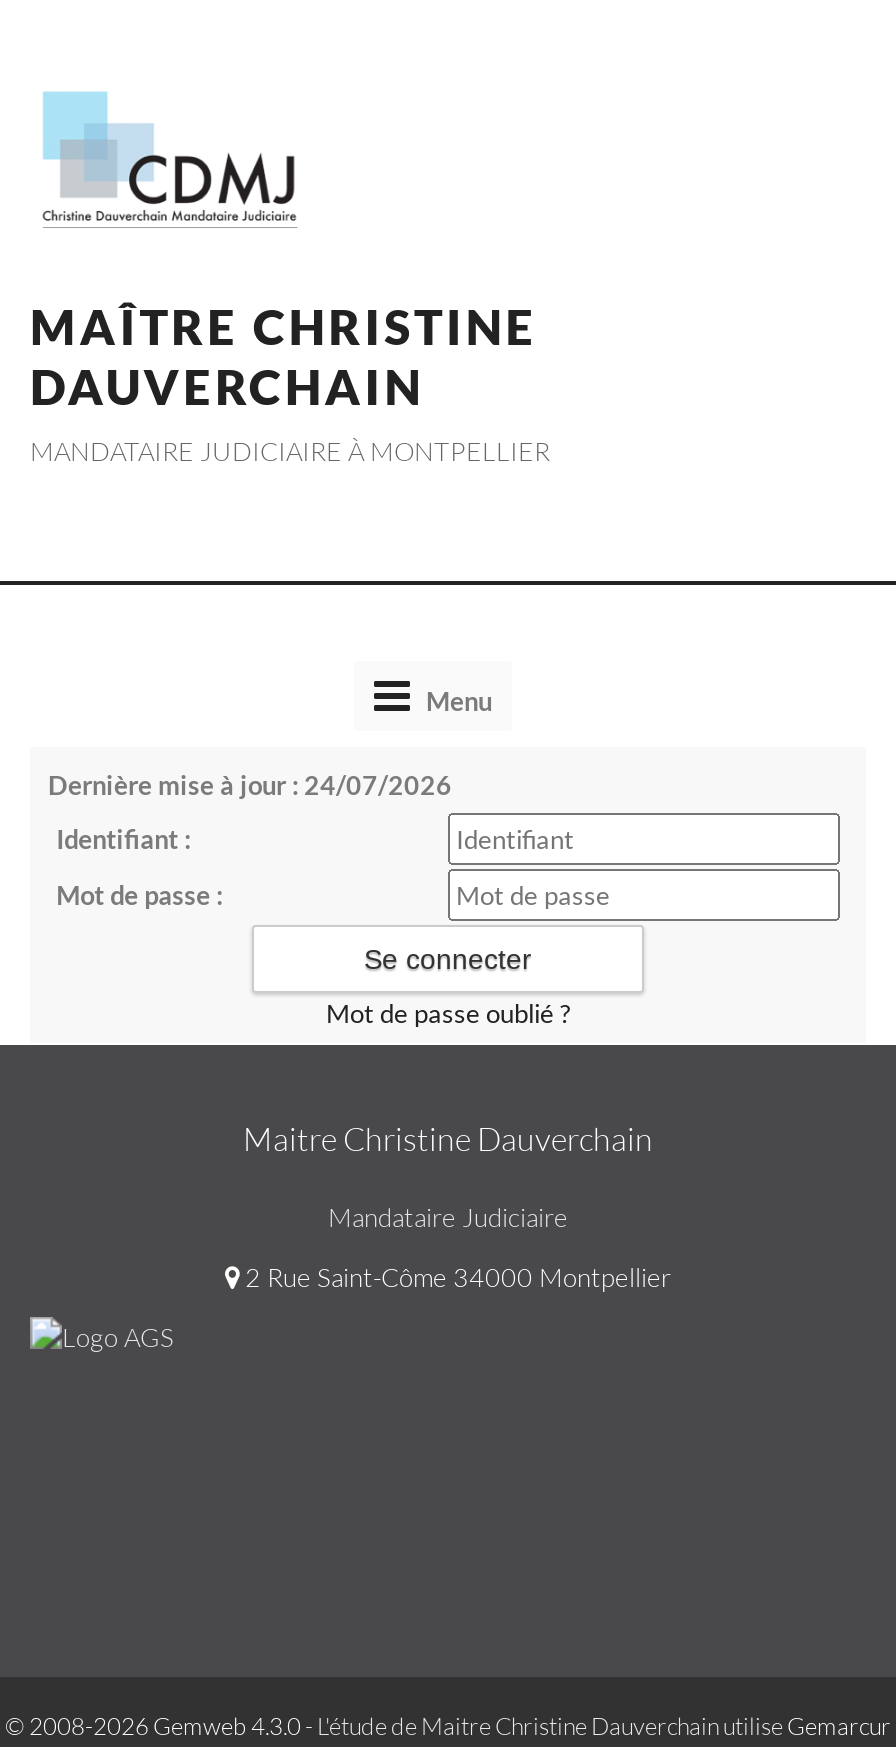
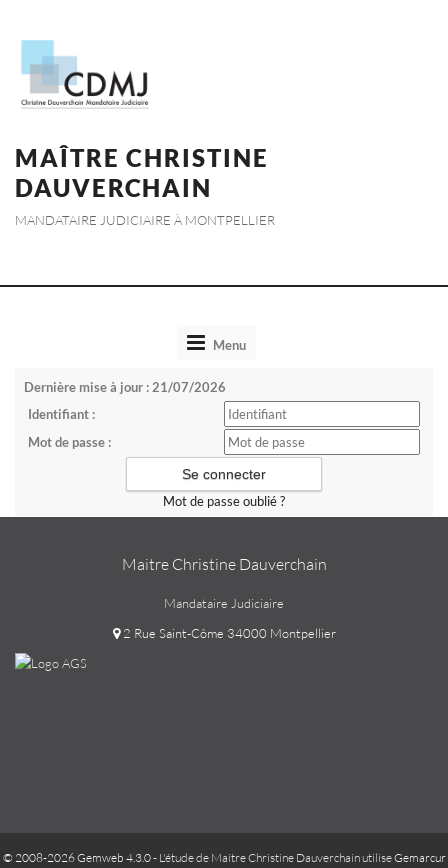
[48,769,452,801] Dernière mise à jour : 24/07/2026 -> [24,379,226,395] Dernière mise à jour : 21/07/2026

